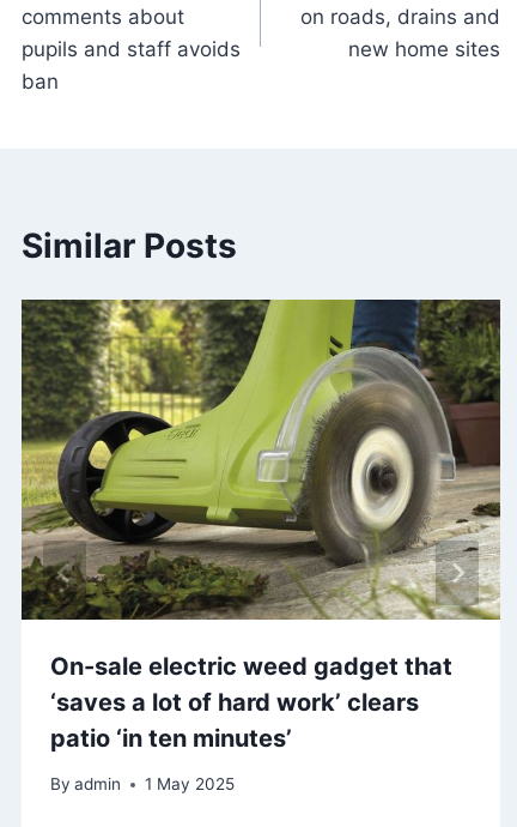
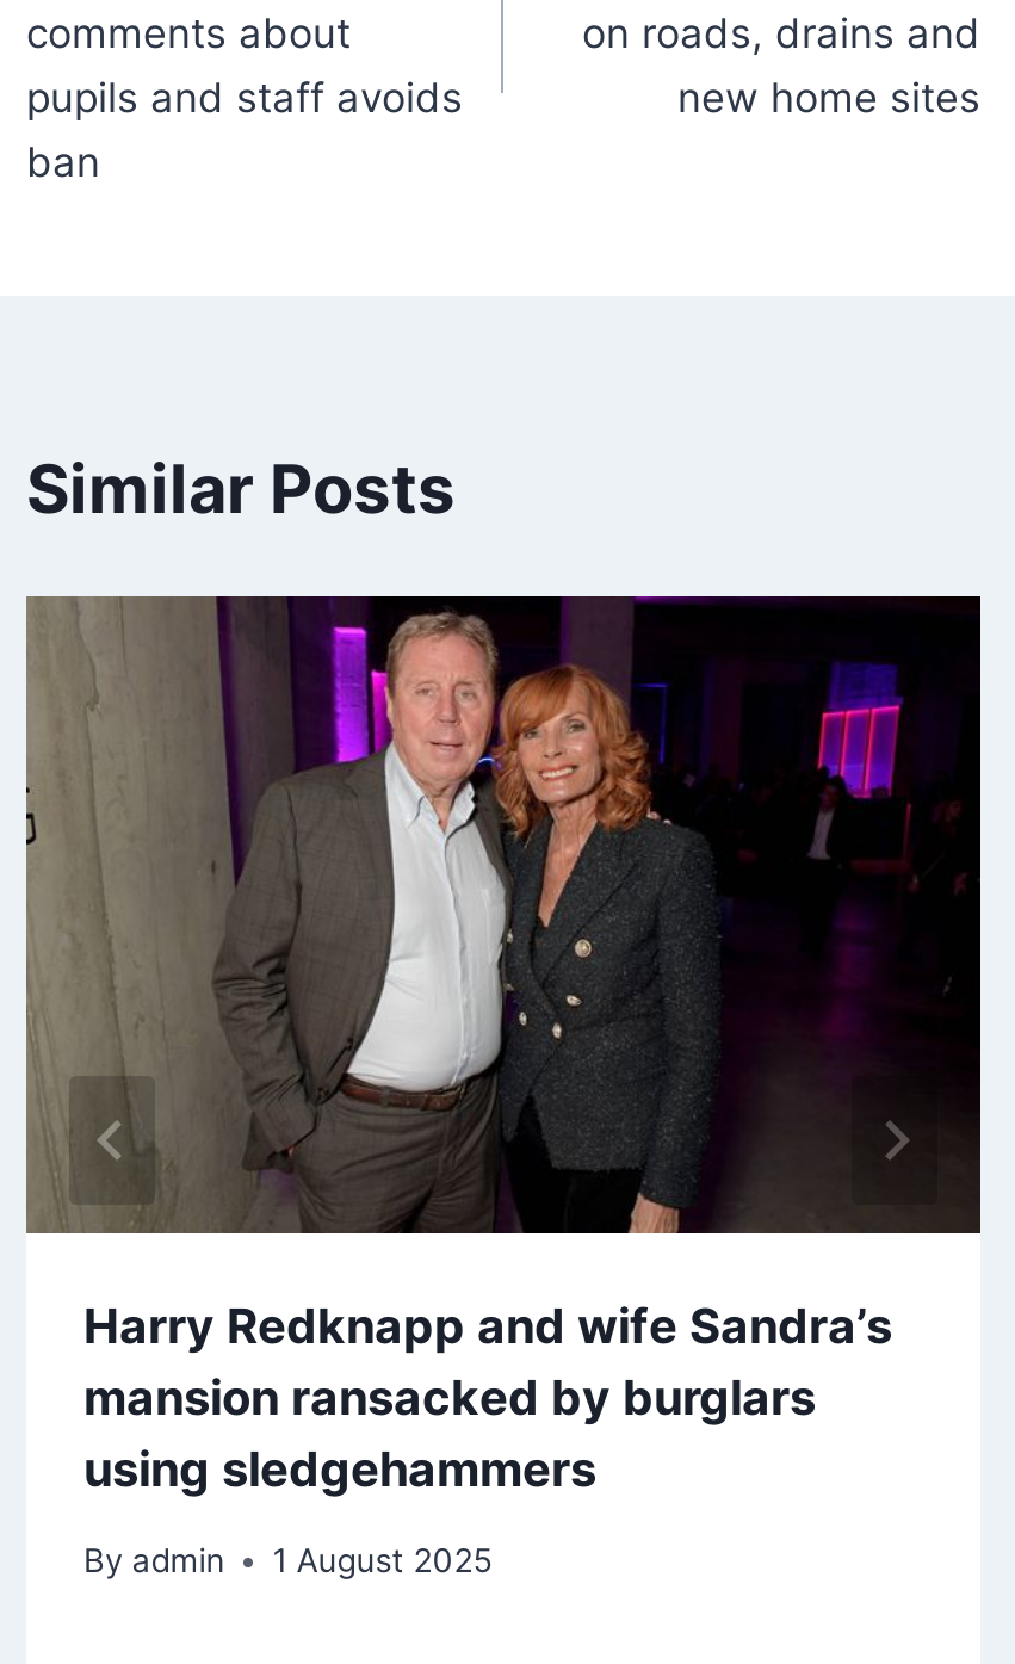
[20,298,501,752] [image] | On-sale electric weed gadget that | ‘saves a lot of hard work’ clears | patio ‘in ten minutes’ -> [26,594,983,1497] [image] | Harry Redknapp and wife Sandra’s | mansion ransacked by burglars | using sledgehammers
[50,774,235,794] By admin 1 May 2025 -> [83,1541,492,1580] By admin 1 August 2025

